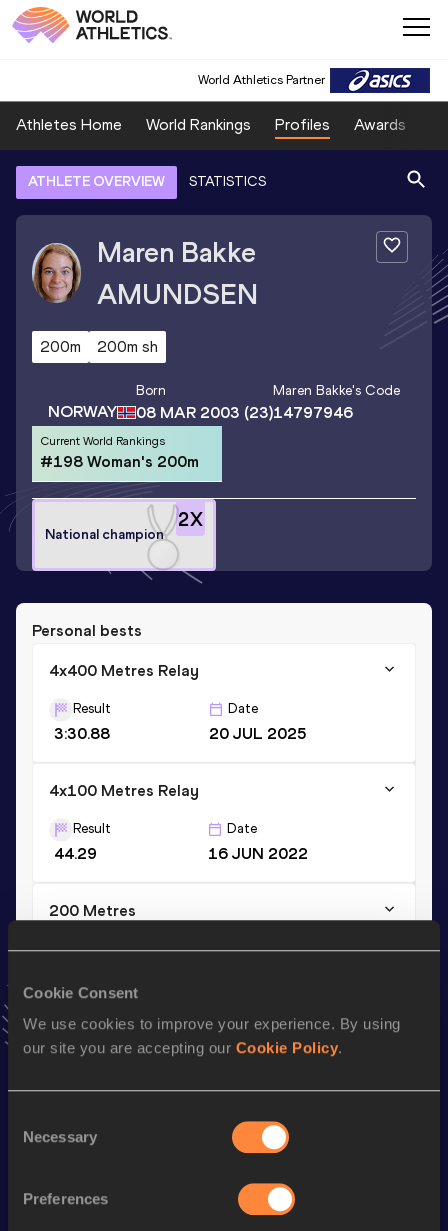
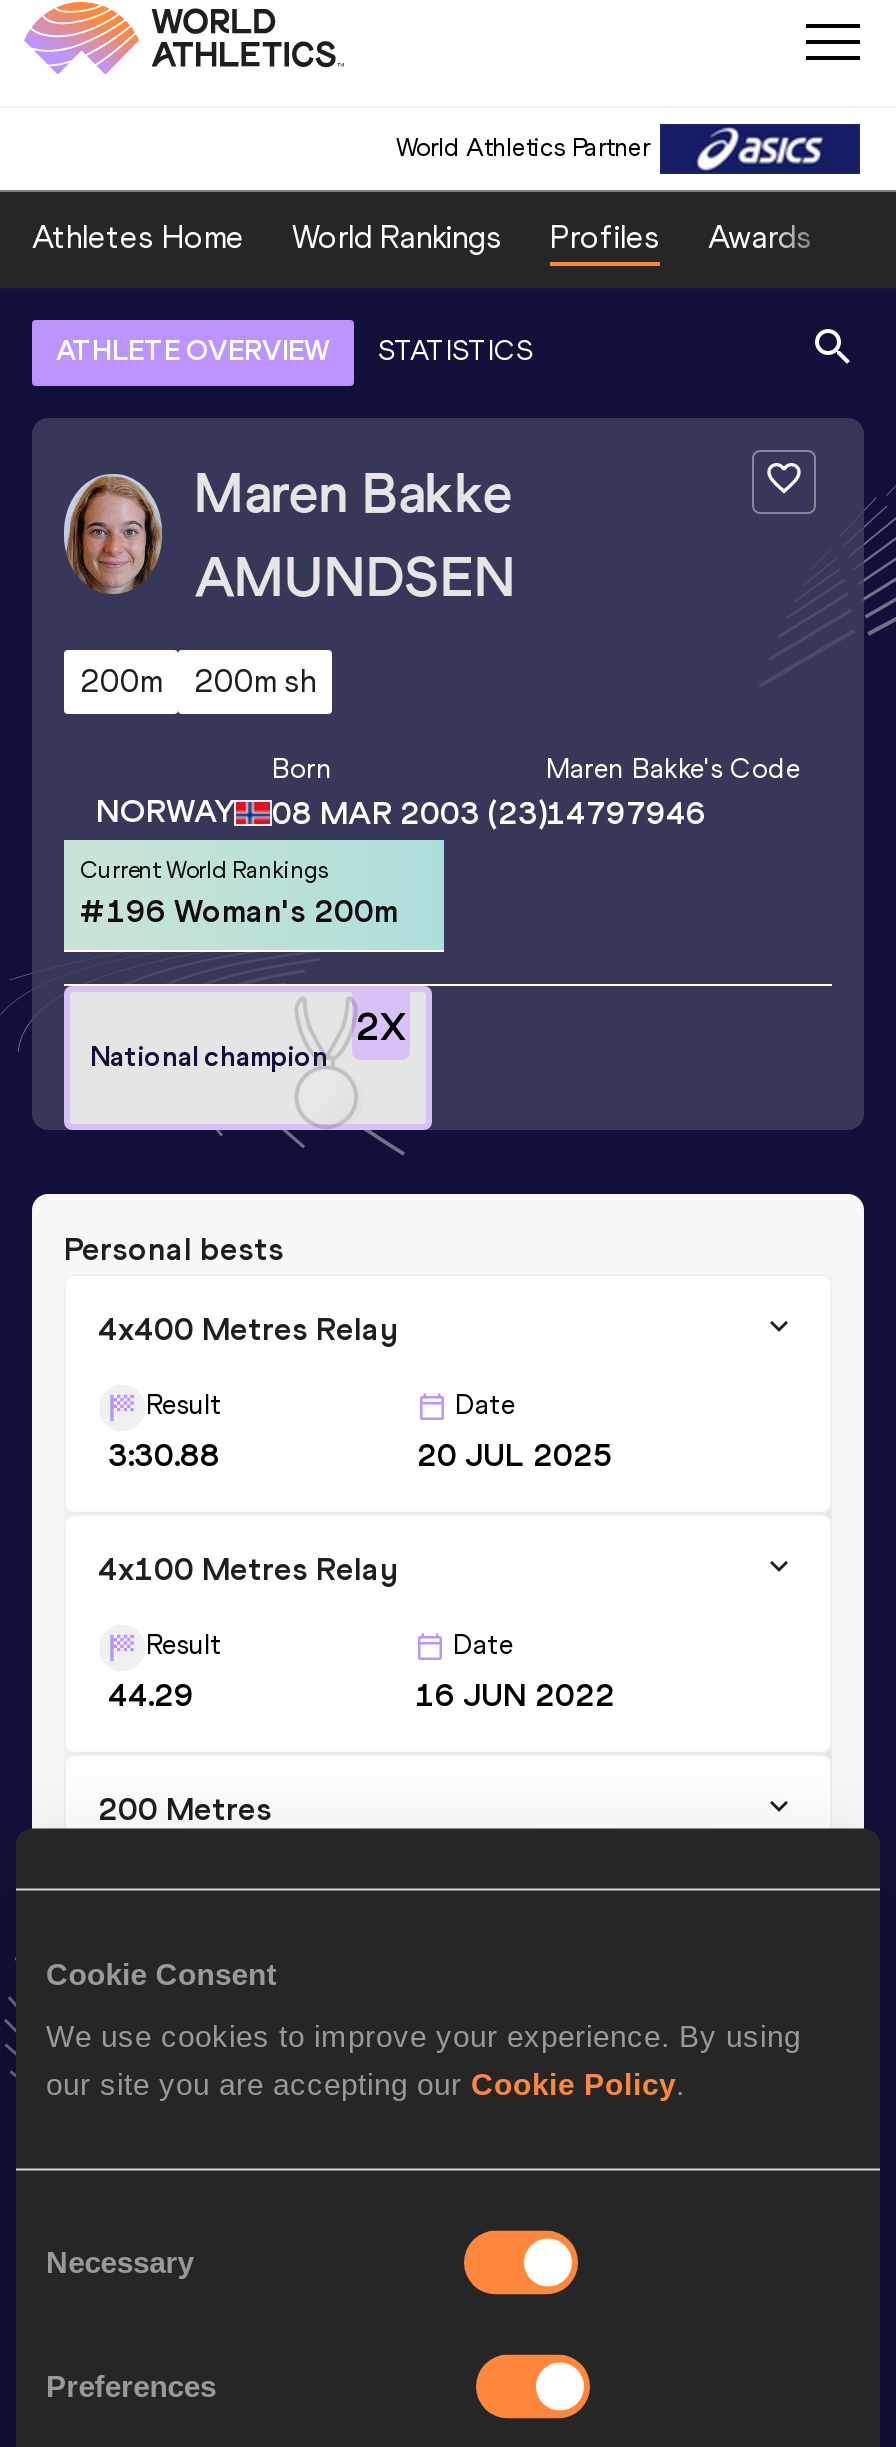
[40,452,199,471] #198 Woman's 200m -> [80,892,398,930] #196 Woman's 200m

